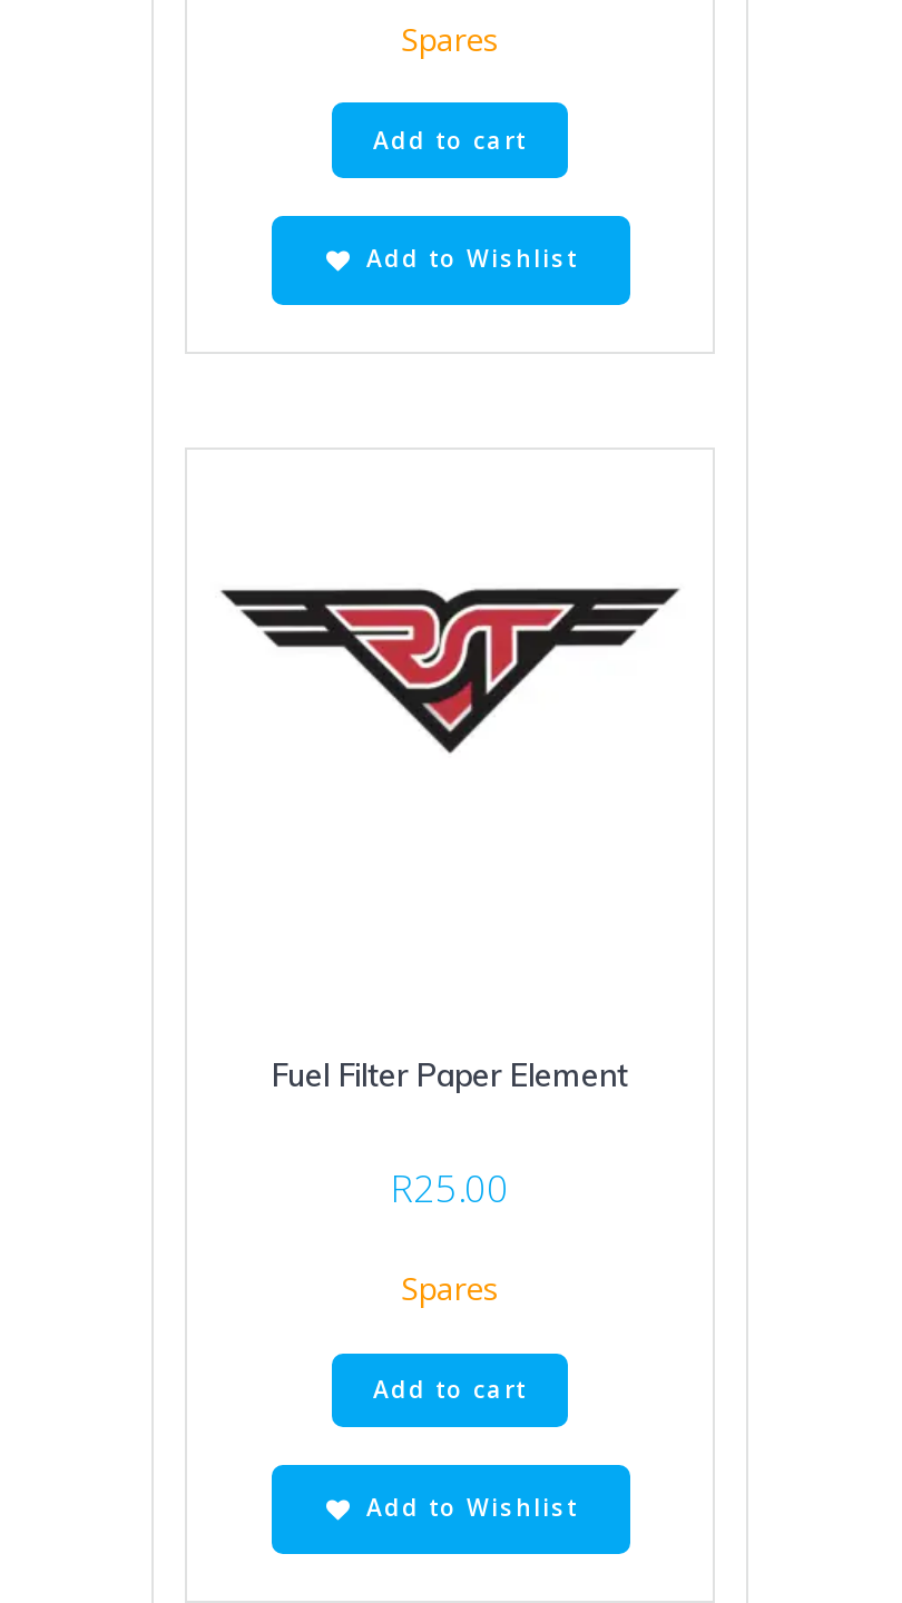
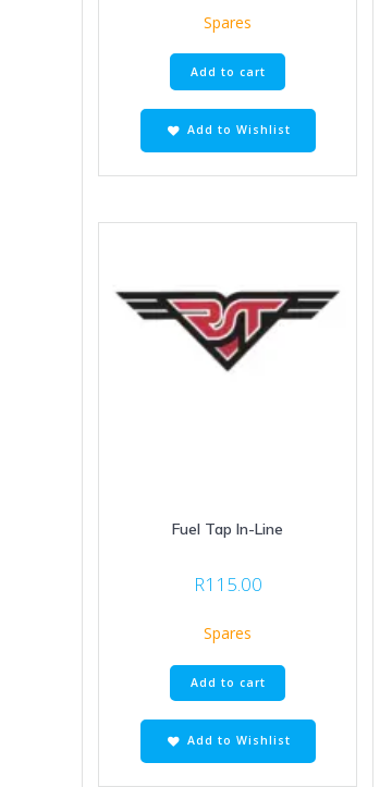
[272,1056,628,1096] Fuel Filter Paper Element -> [172,520,283,539] Fuel Tap In-Line
[391,1163,509,1214] R25.00 -> [193,572,262,597] R115.00

